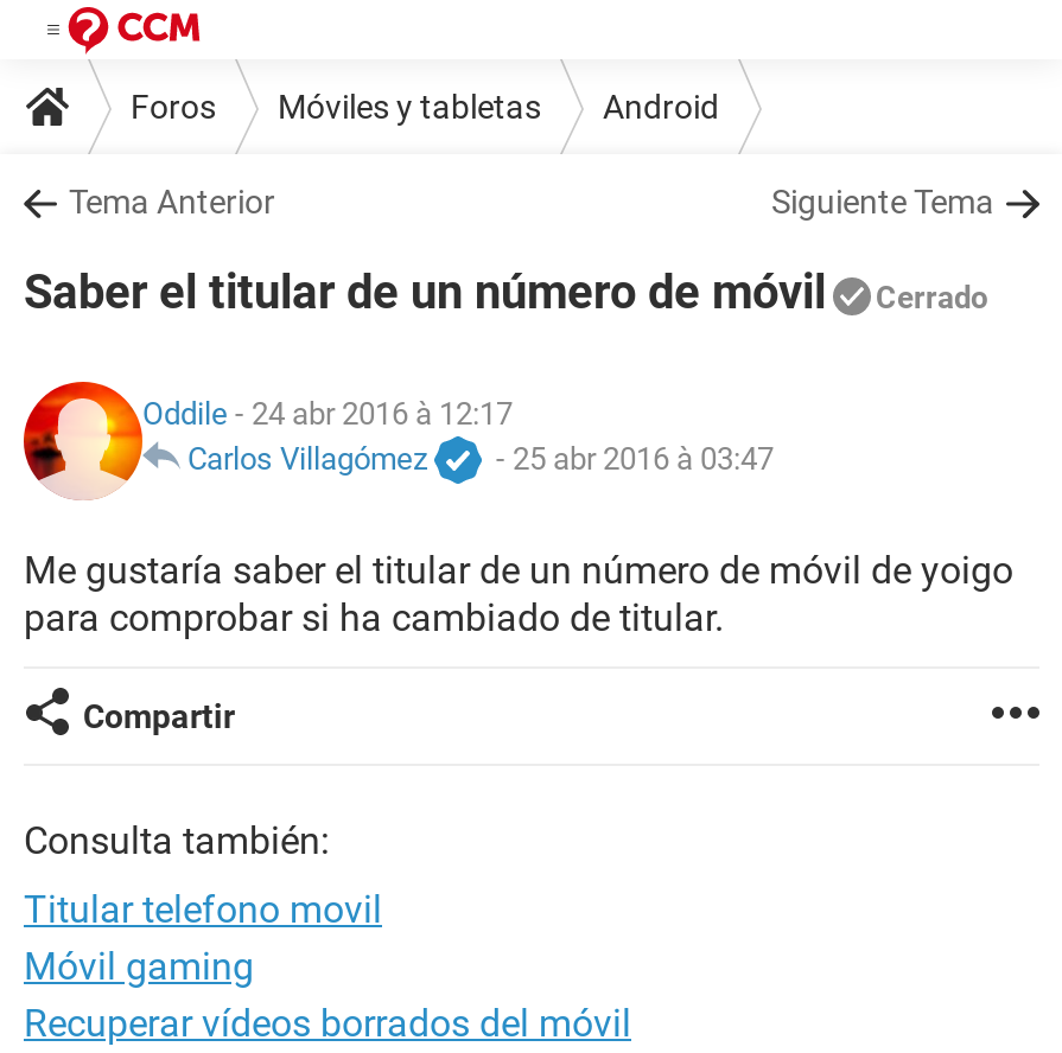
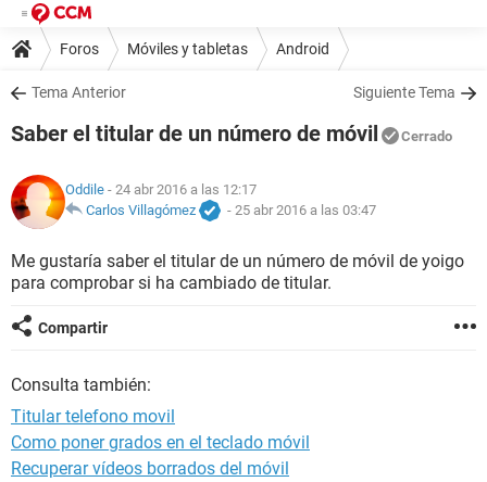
[142,397,513,432] Oddile - 24 abr 2016 à 12:17 -> [65,182,257,198] Oddile - 24 abr 2016 a las 12:17
[187,442,774,478] Carlos Villagómez - 25 abr 2016 à 03:47 -> [86,202,376,219] Carlos Villagómez - 25 abr 2016 a las 03:47
[24,944,254,989] Móvil gaming -> [11,432,310,453] Como poner grados en el teclado móvil

